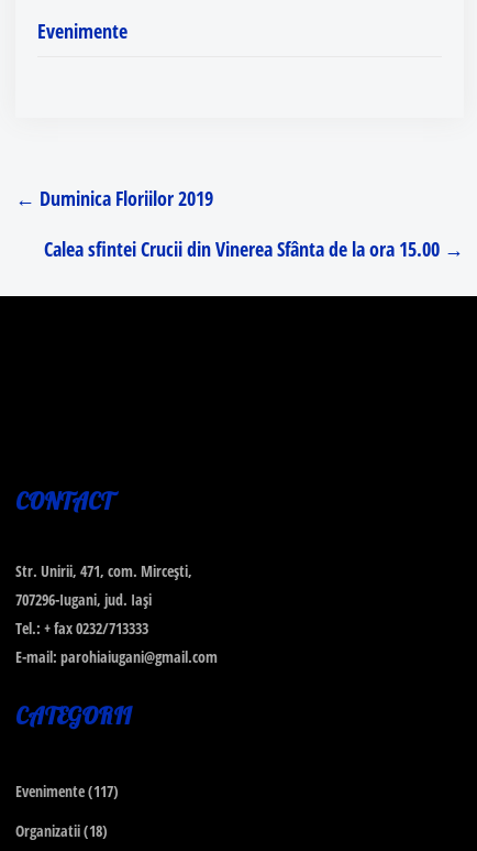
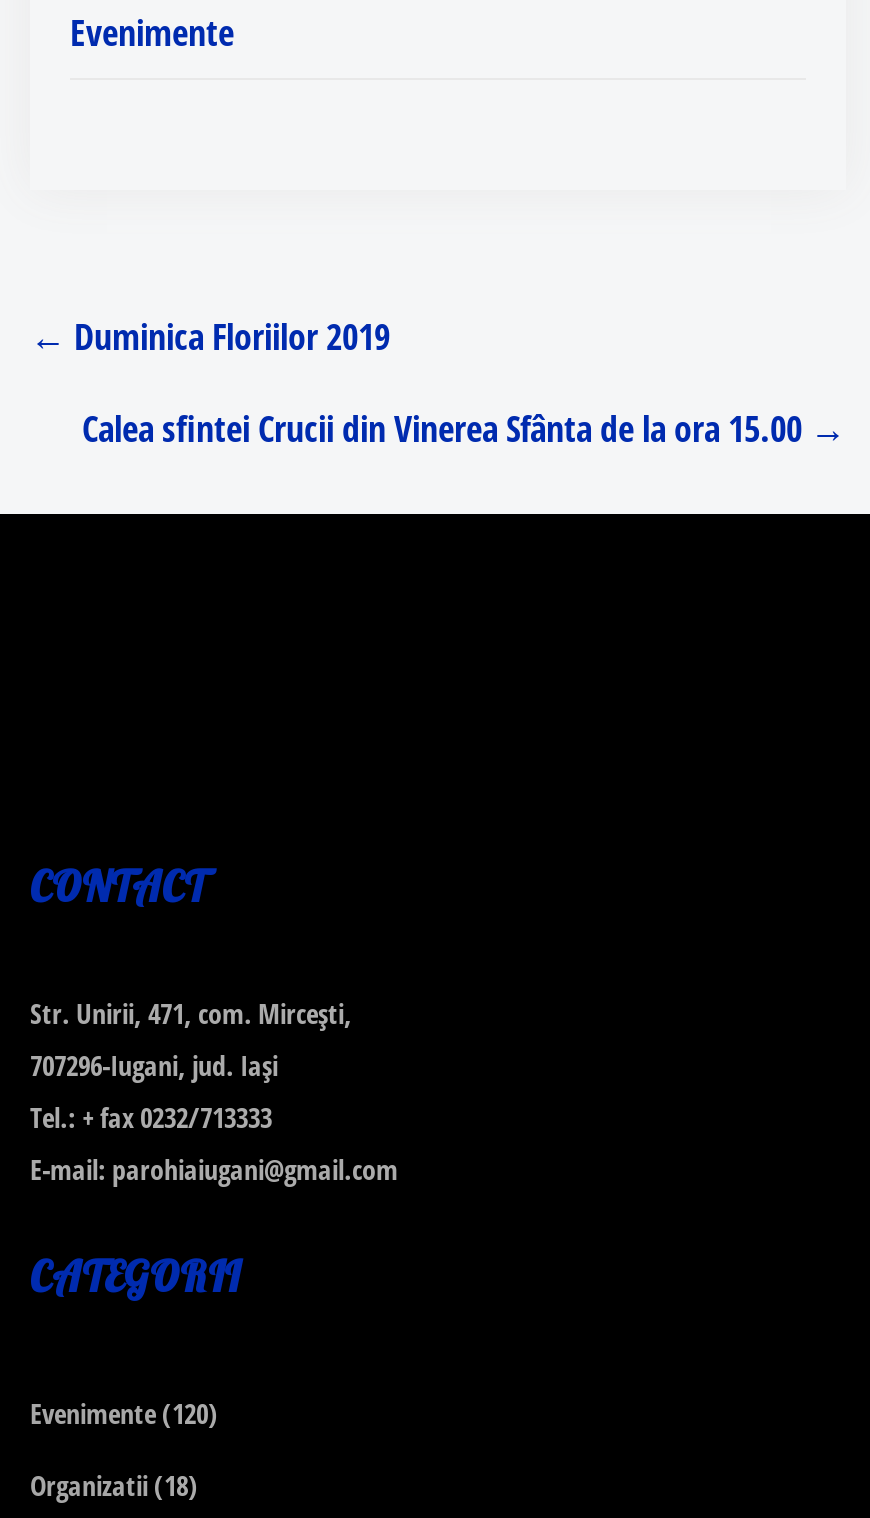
[15,781,119,801] Evenimente (117) -> [30,1394,218,1432] Evenimente (120)

